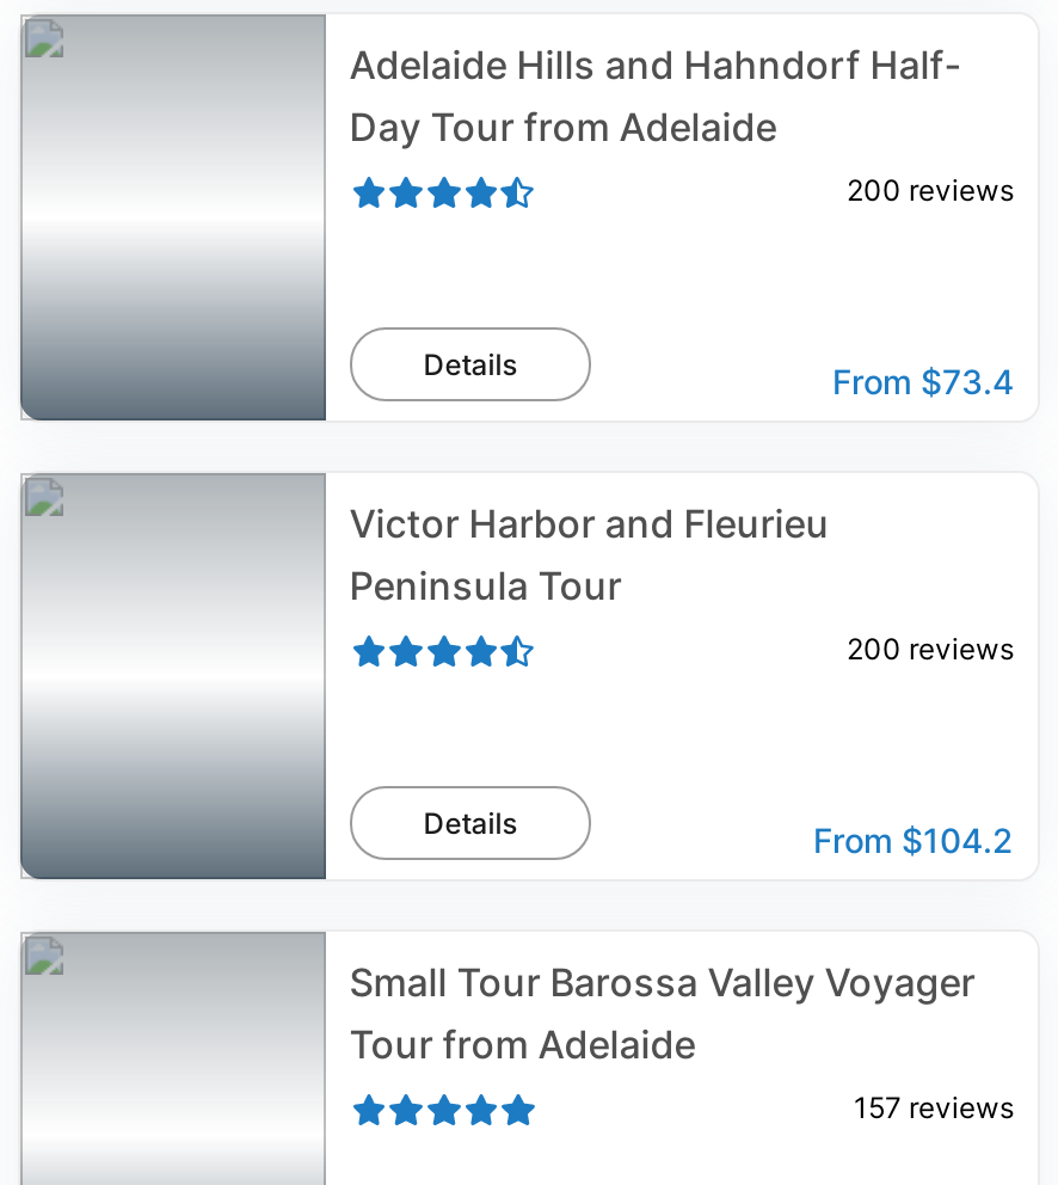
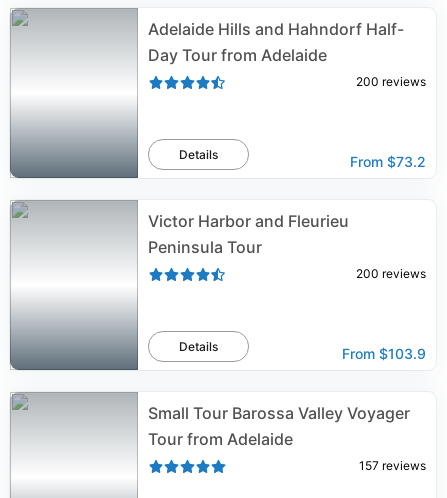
[832,361,1014,401] From $73.4 -> [350,153,426,170] From $73.2
[813,819,1014,860] From $104.2 -> [342,345,426,362] From $103.9

